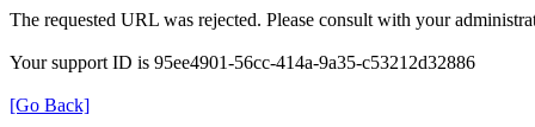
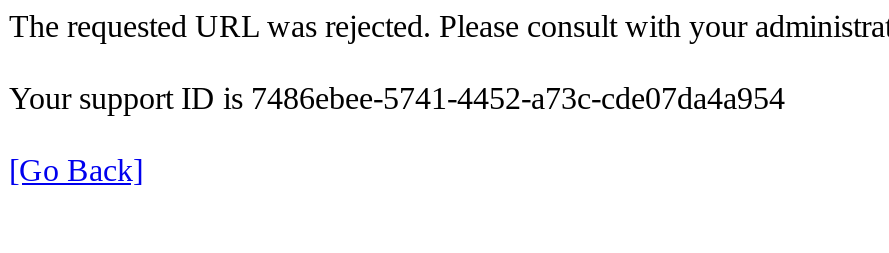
[10,52,475,72] Your support ID is 95ee4901-56cc-414a-9a35-c53212d32886 -> [9,81,785,115] Your support ID is 7486ebee-5741-4452-a73c-cde07da4a954

